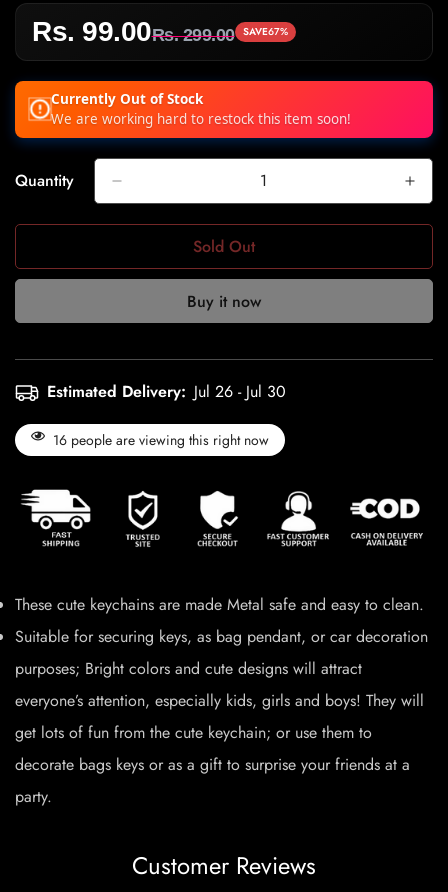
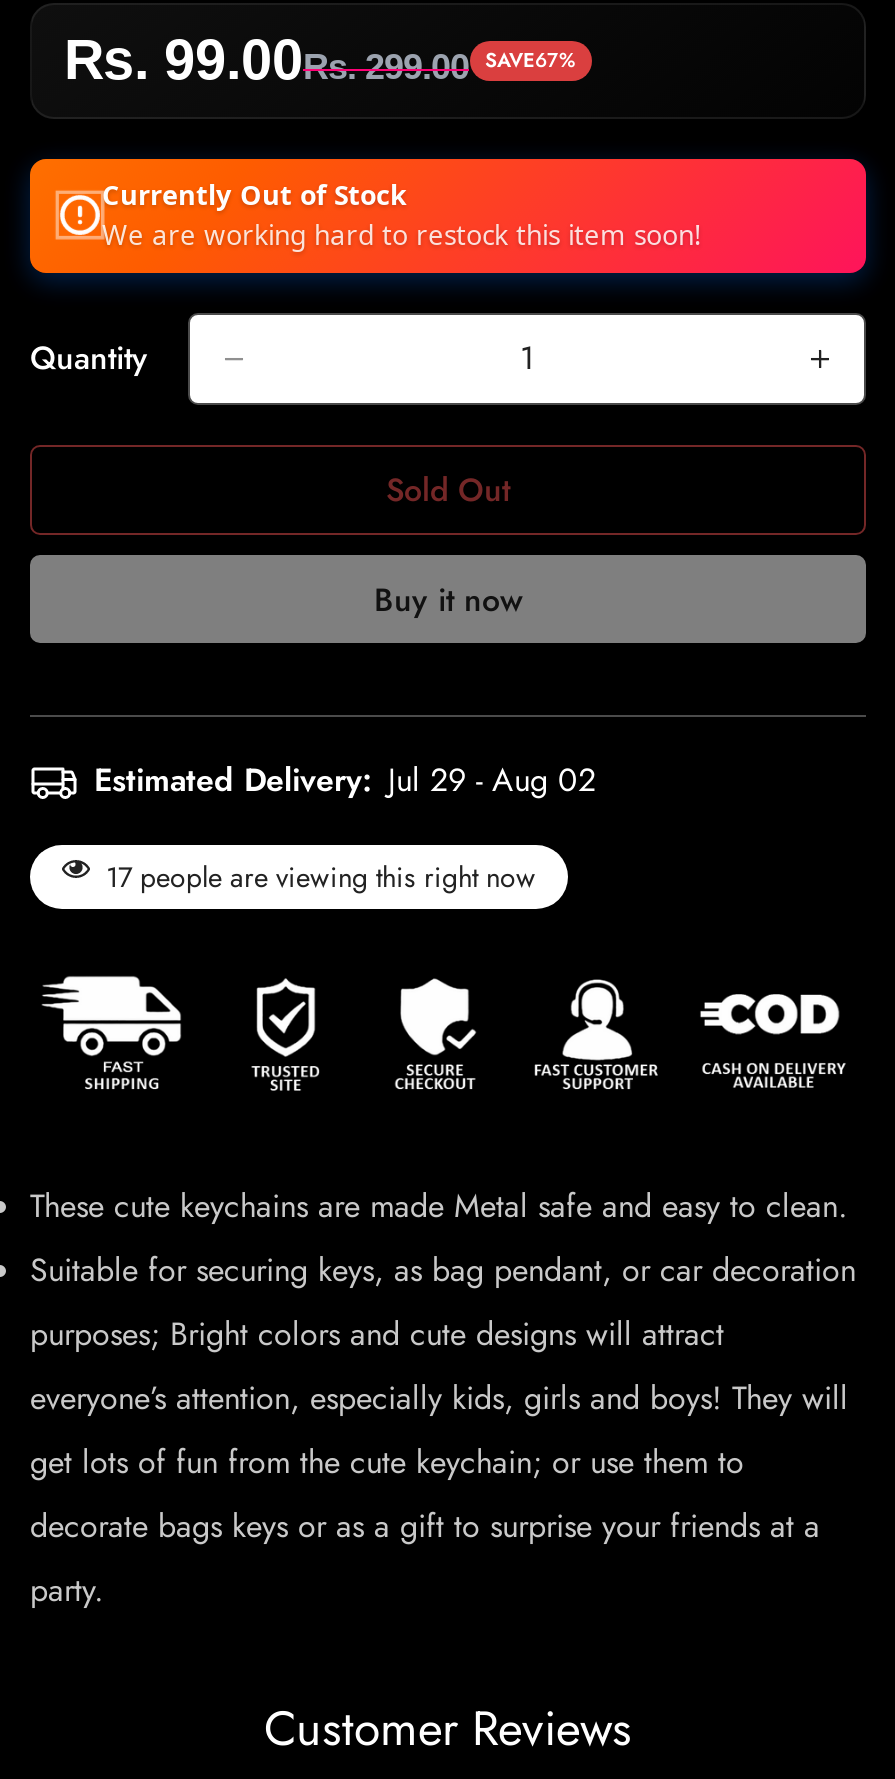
[47,380,286,403] Estimated Delivery: Jul 26 - Jul 30 -> [94,756,596,802] Estimated Delivery: Jul 29 - Aug 02
[53,430,269,450] 16 people are viewing this right now -> [106,856,536,896] 17 people are viewing this right now

